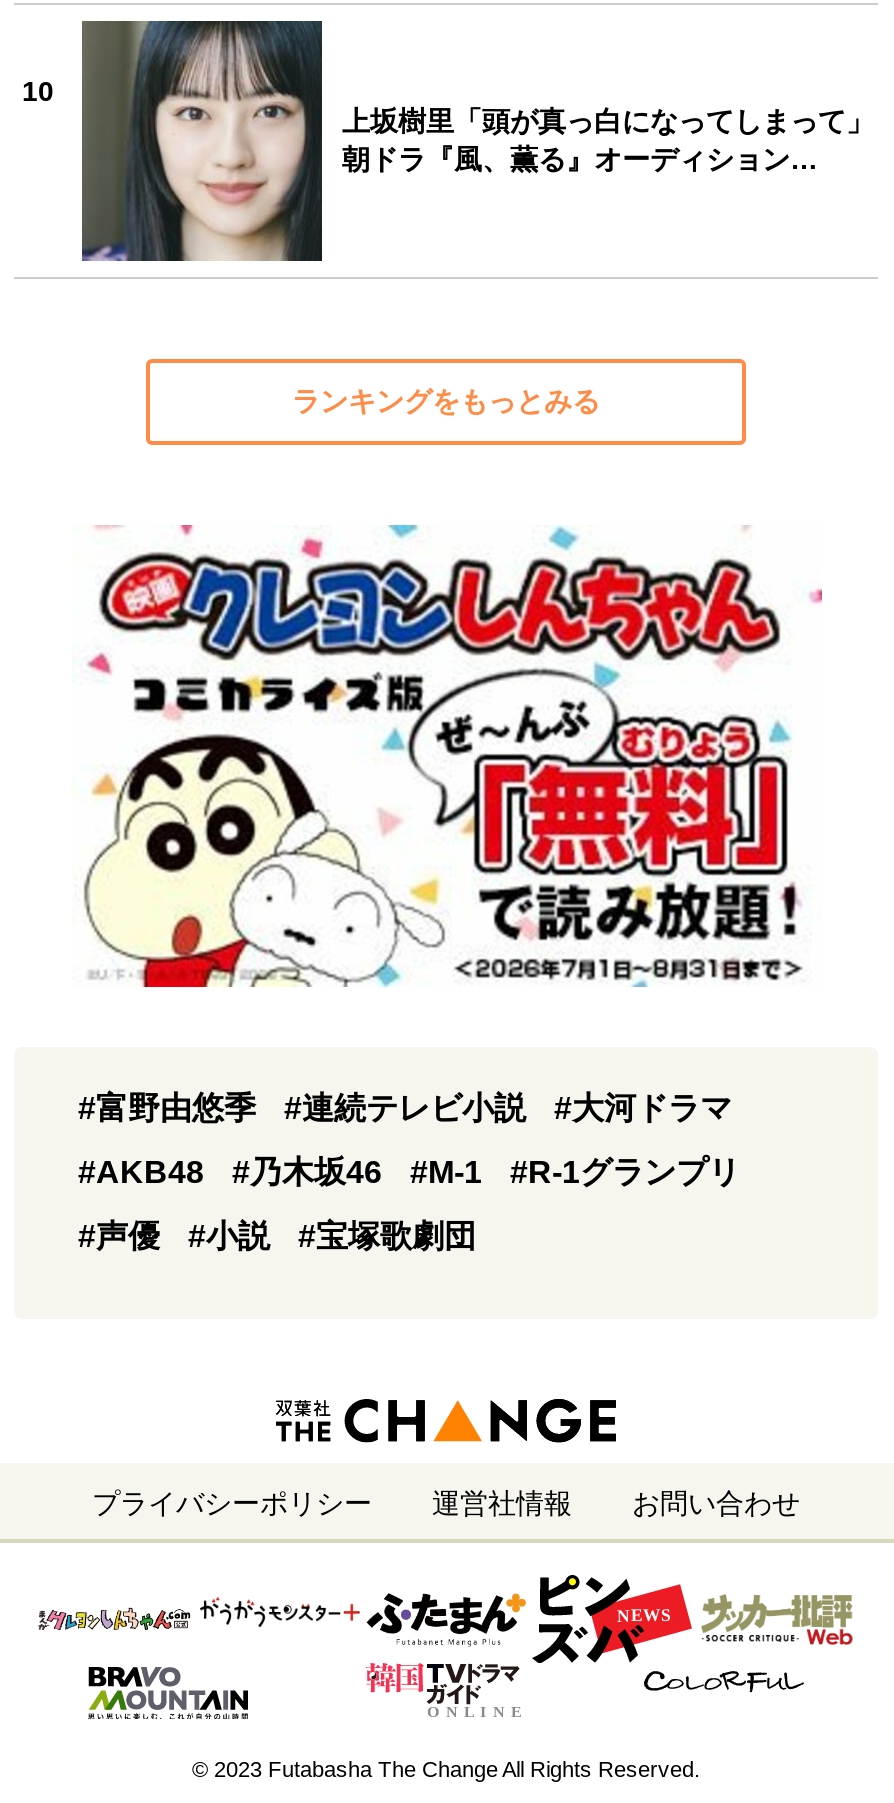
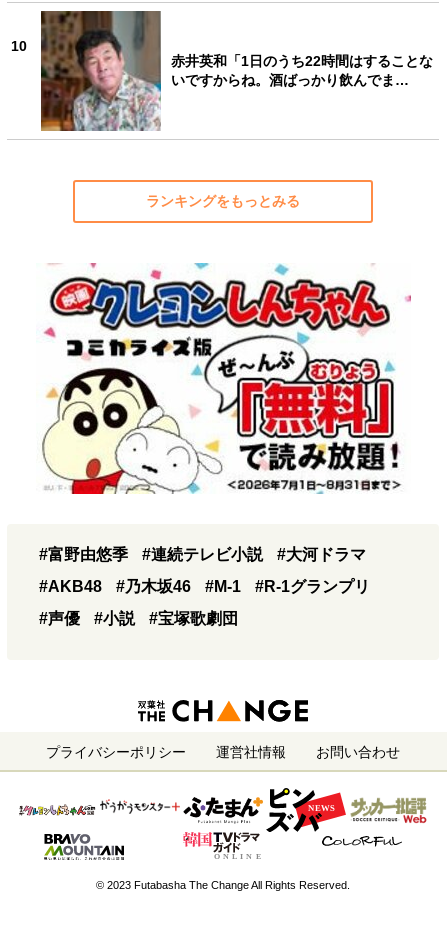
[82,21,874,263] [image] | 上坂樹里「頭が真っ白になってしまって」 | 朝ドラ『風、薫る』オーディション… -> [41,11,433,132] [image] | 赤井英和「1日のうち22時間はすることな | いですからね。酒ばっかり飲んでま…

